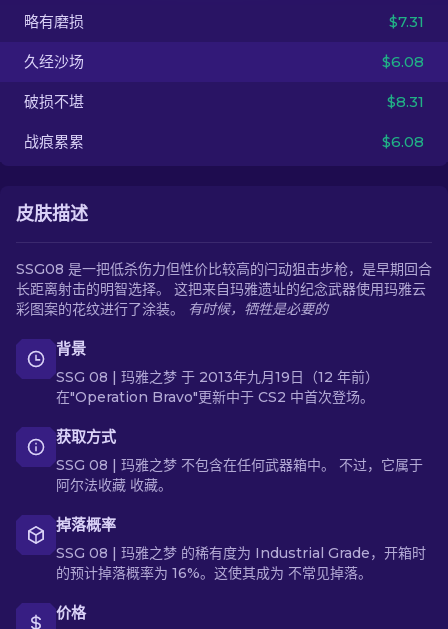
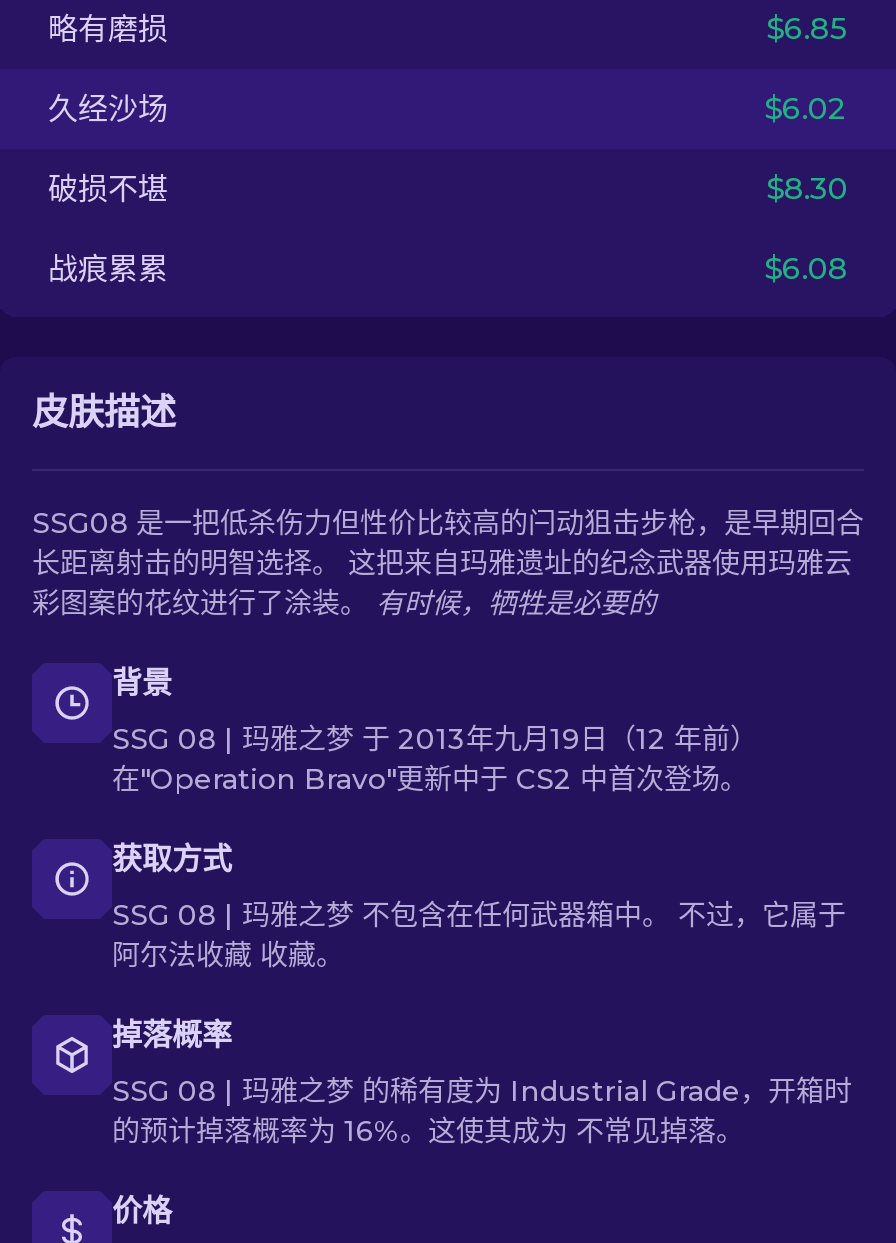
[389,12,424,31] $7.31 -> [766,9,848,47] $6.85
[382,52,424,71] $6.08 -> [764,89,848,127] $6.02
[387,92,424,111] $8.31 -> [766,169,848,207] $8.30

